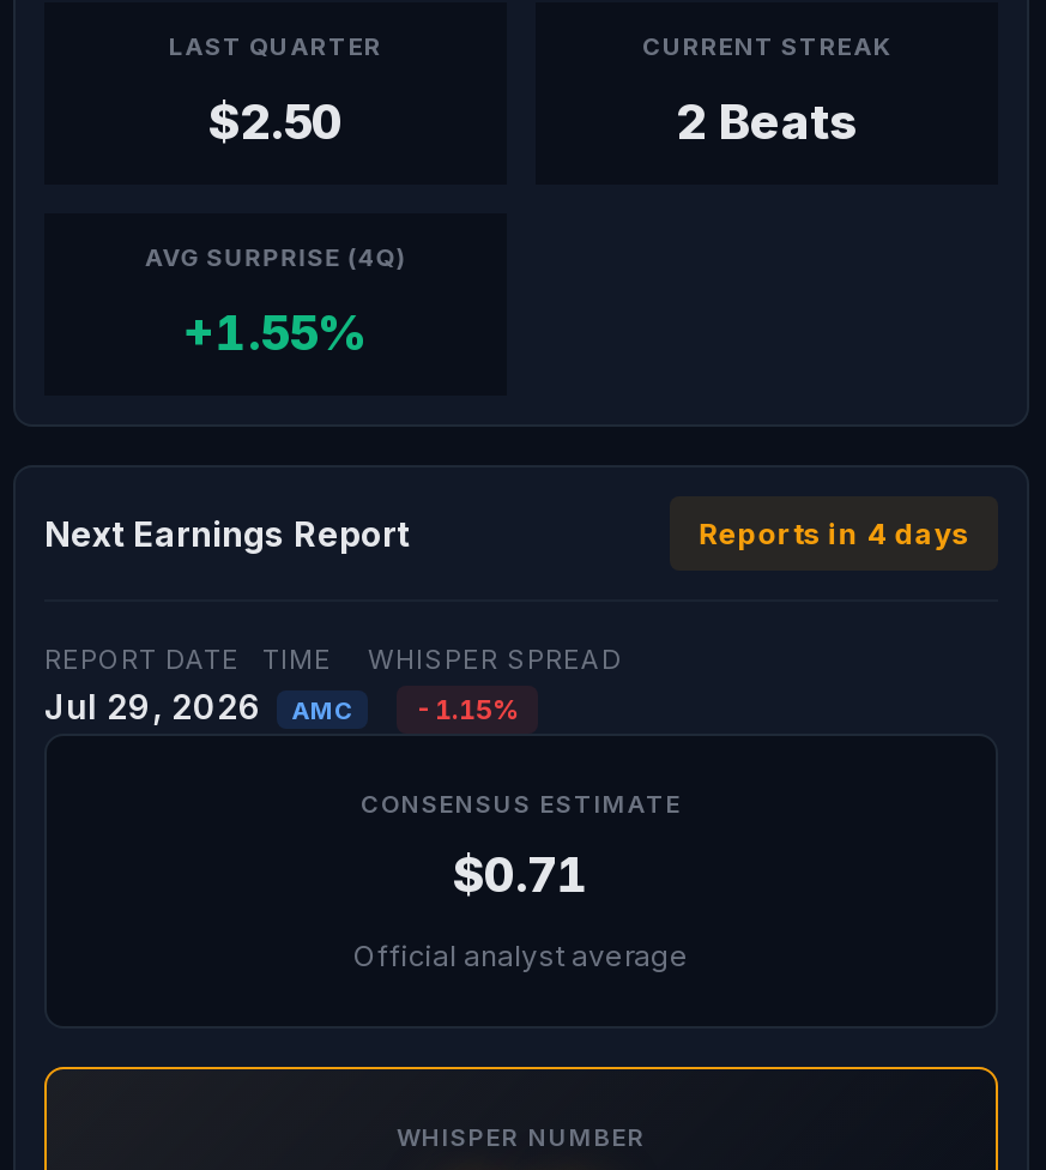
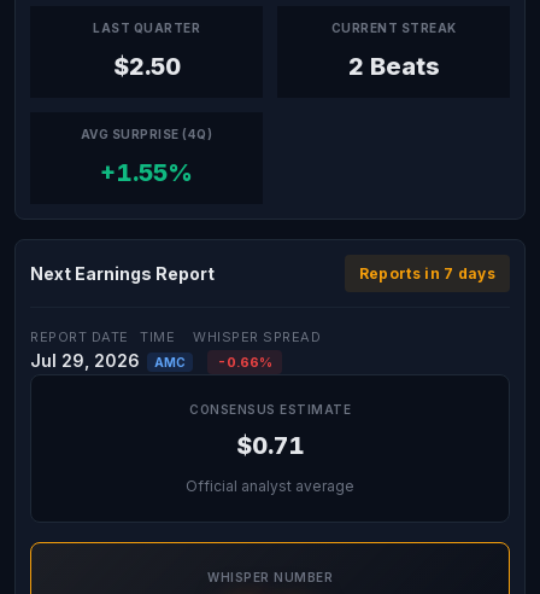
[698,515,969,551] Reports in 4 days -> [359,264,495,283] Reports in 7 days
[416,693,519,726] -1.15% -> [217,354,272,371] -0.66%

